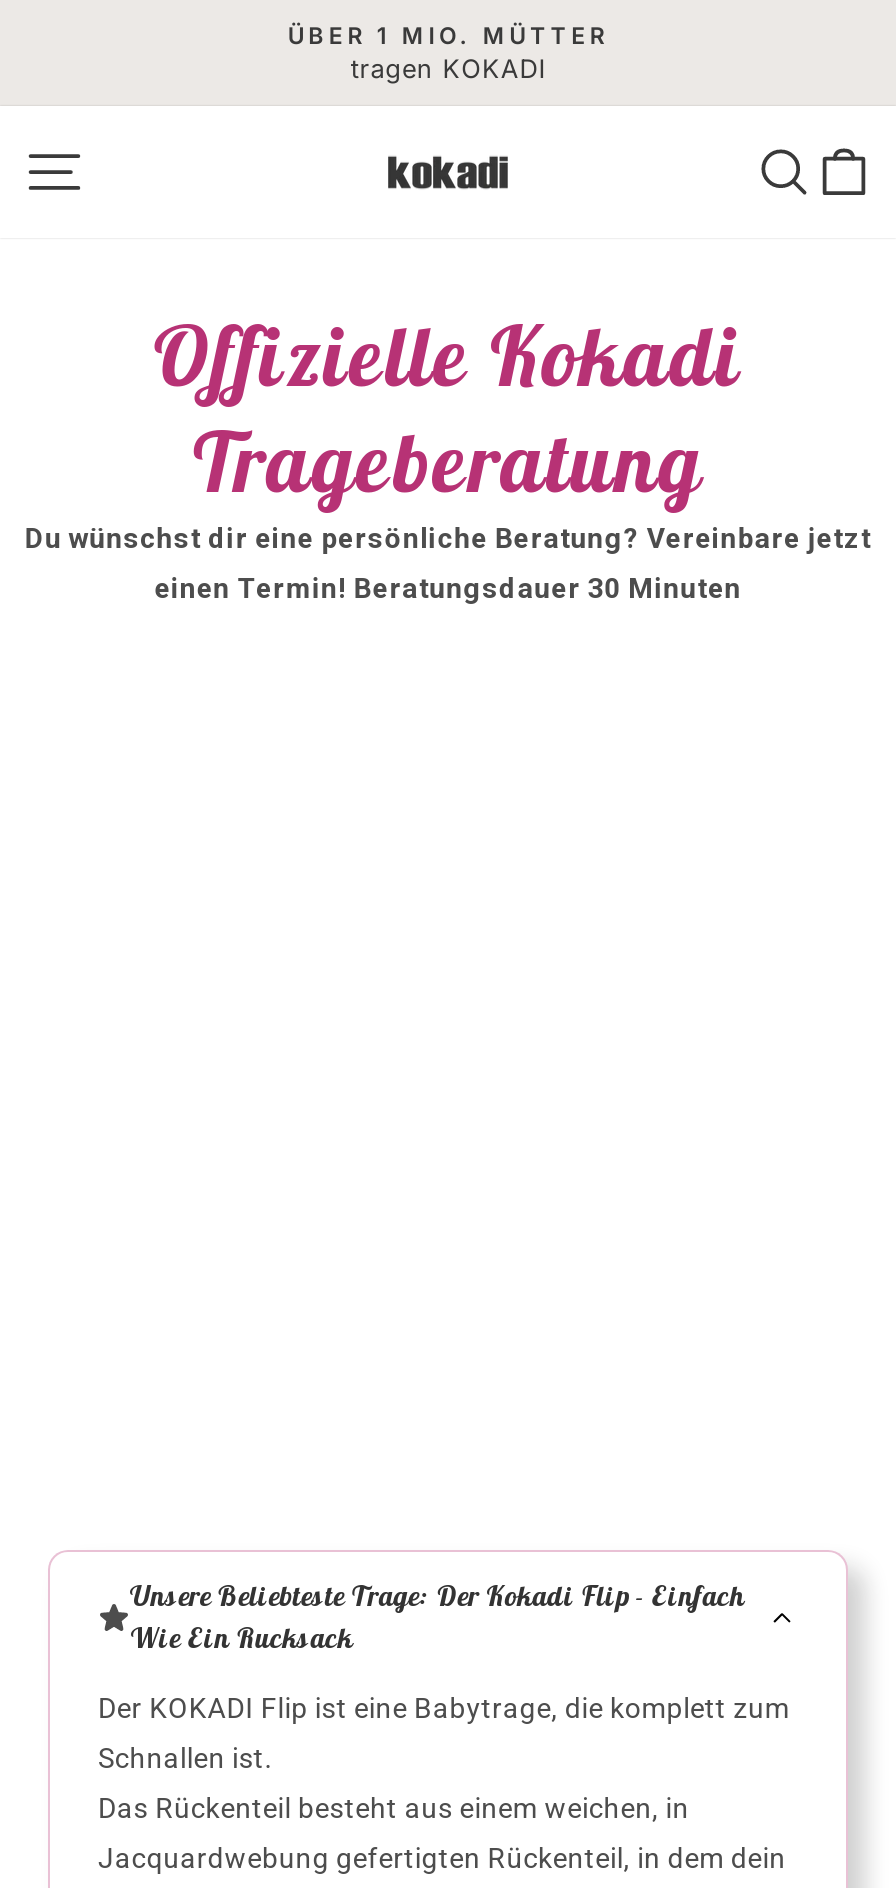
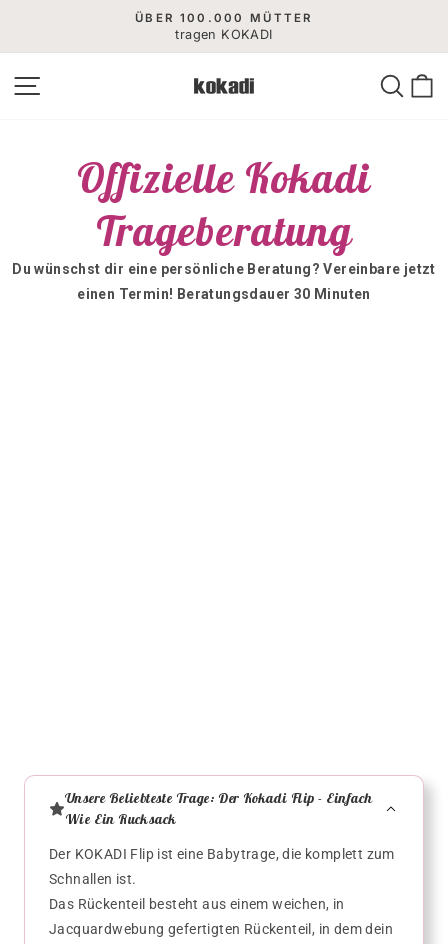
[288,22,608,50] ÜBER 1 MIO. MÜTTER -> [135,11,313,25] ÜBER 100.000 MÜTTER

